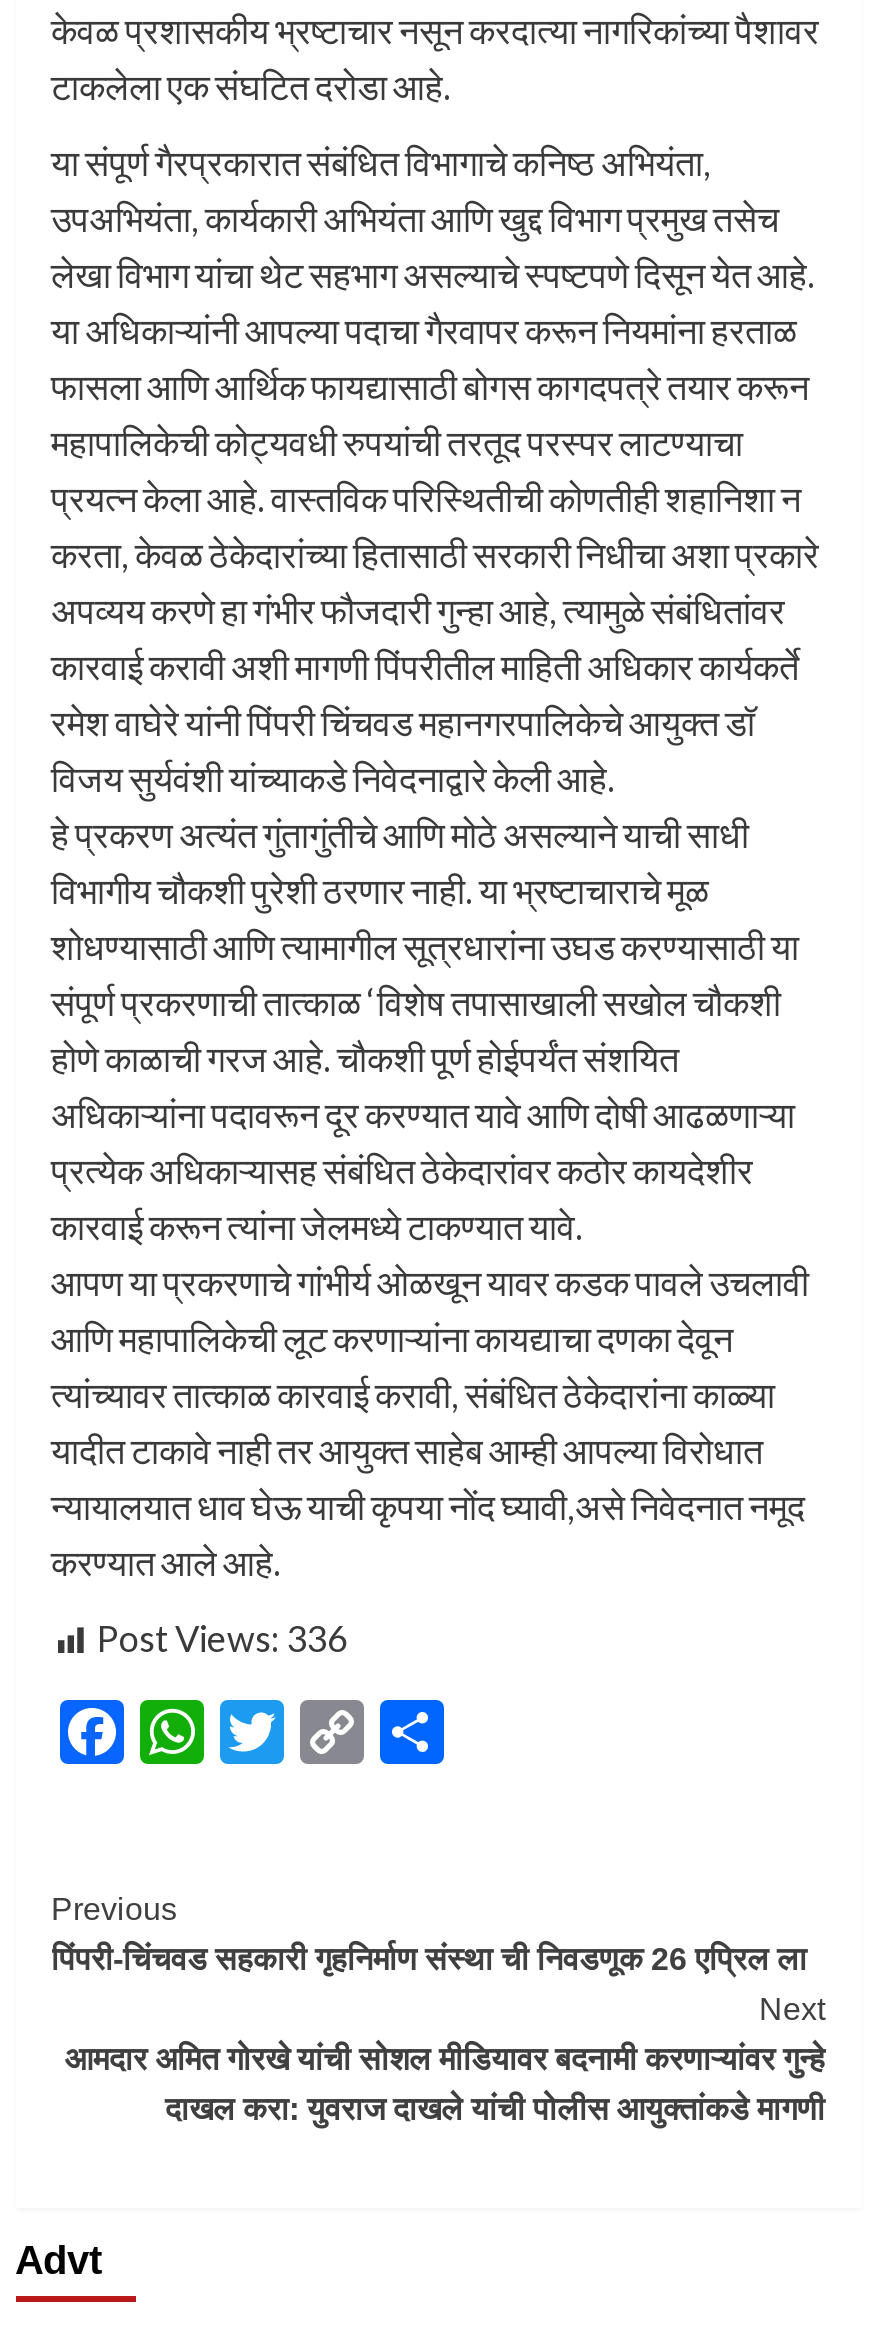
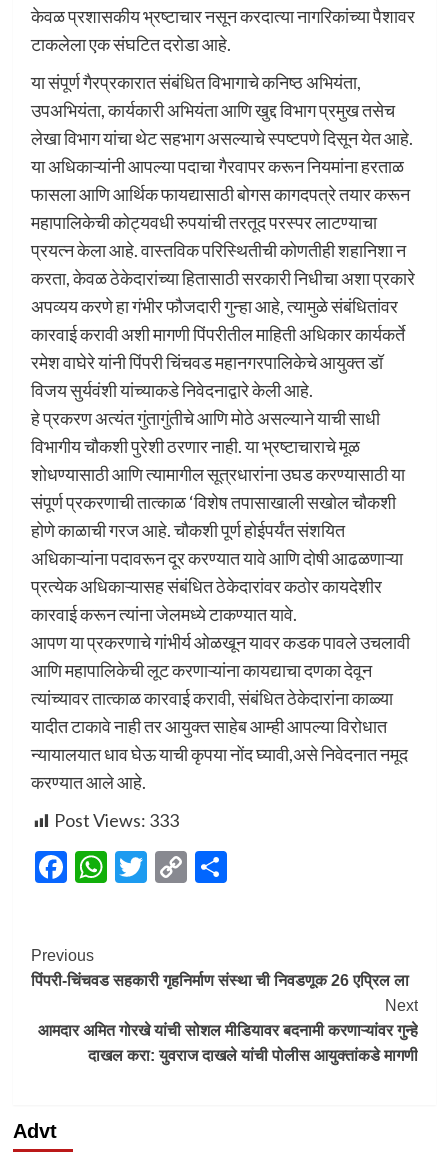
[97,1616,347,1660] Post Views: 336 -> [53,809,178,831] Post Views: 333

